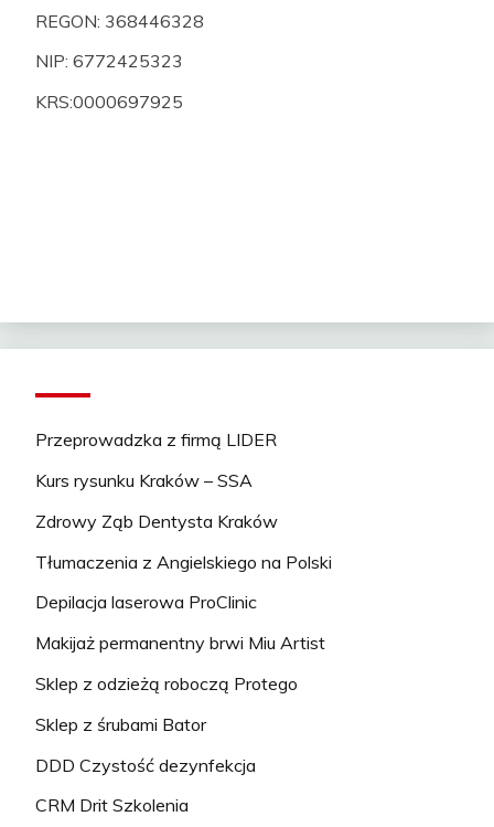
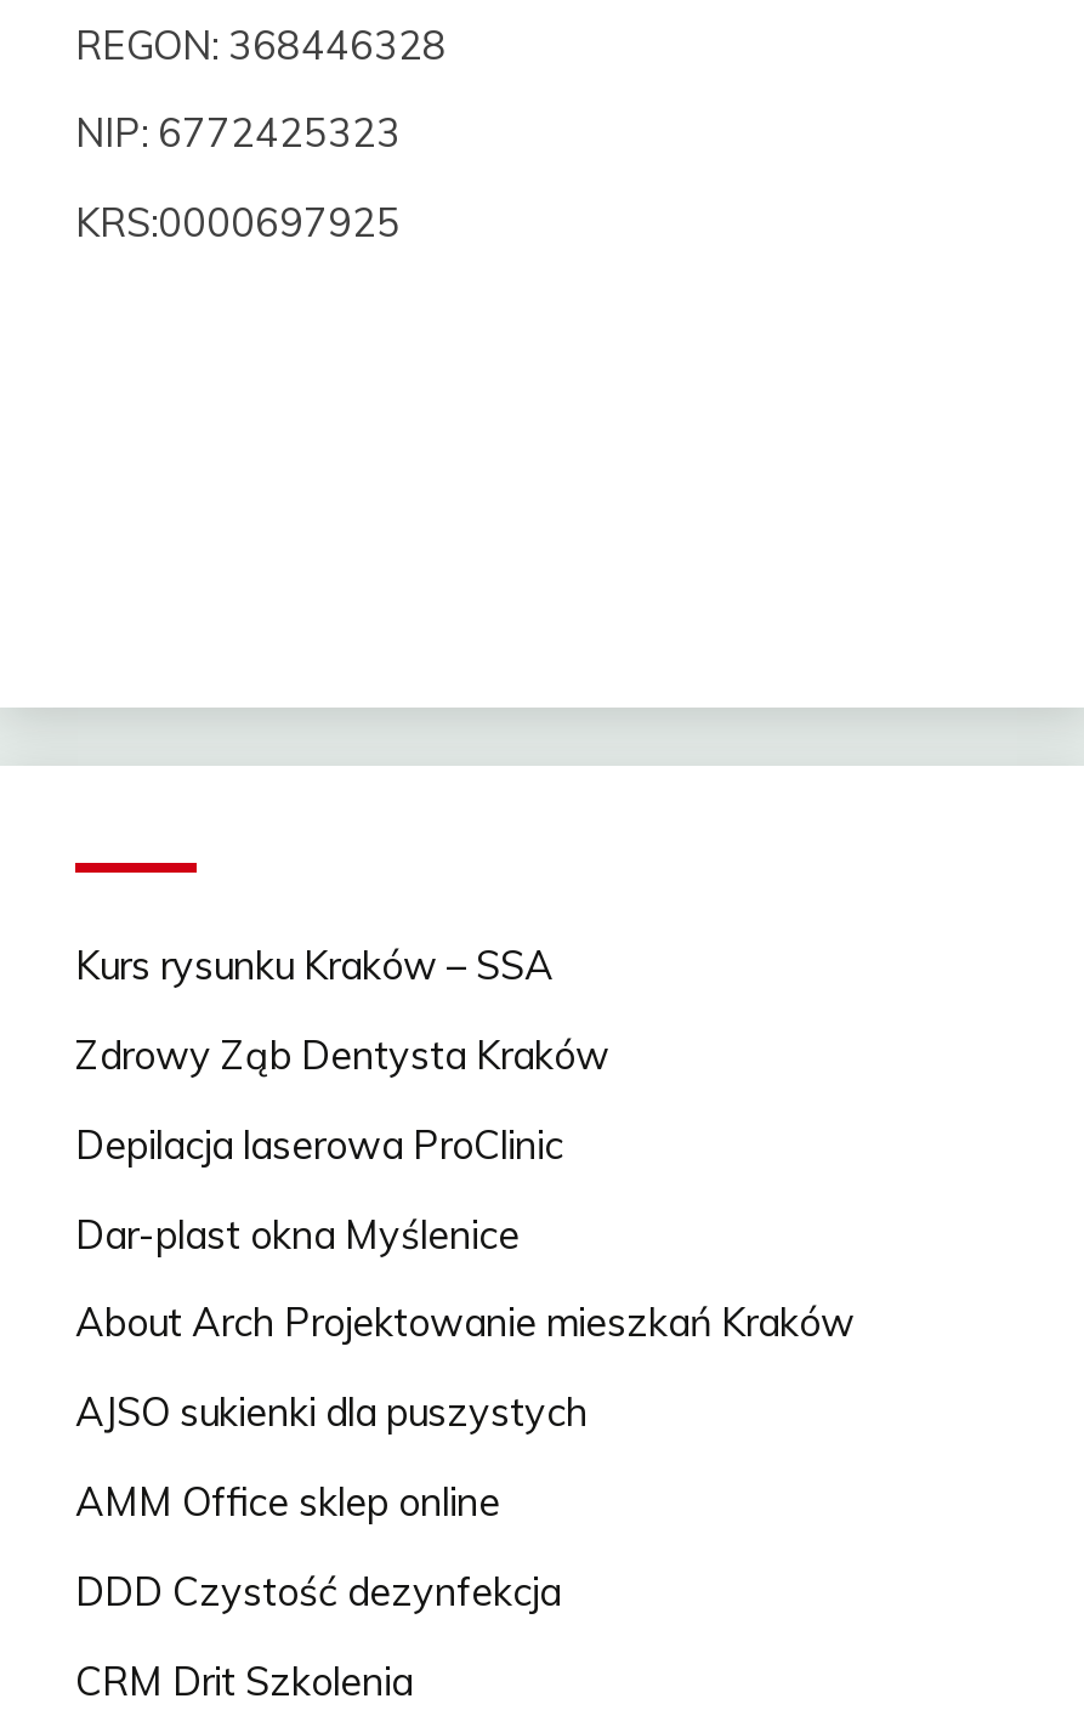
[35,429,277,451] Przeprowadzka z firmą LIDER -> none
[35,551,332,573] Tłumaczenia z Angielskiego na Polski -> none
moved [35,591,257,613] -> [75,1120,563,1168]: Depilacja laserowa ProClinic
[35,632,325,735] Makijaż permanentny brwi Miu Artist | Sklep z odzieżą roboczą Protego | Sklep z śrubami Bator -> [75,1209,855,1526] Dar-plast okna Myślenice | About Arch Projektowanie mieszkań Kraków | AJSO sukienki dla puszystych | AMM Office sklep online

